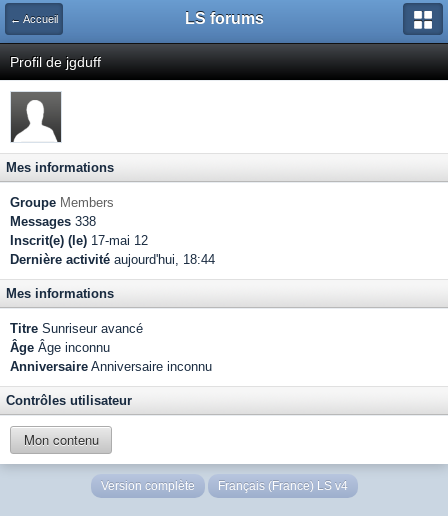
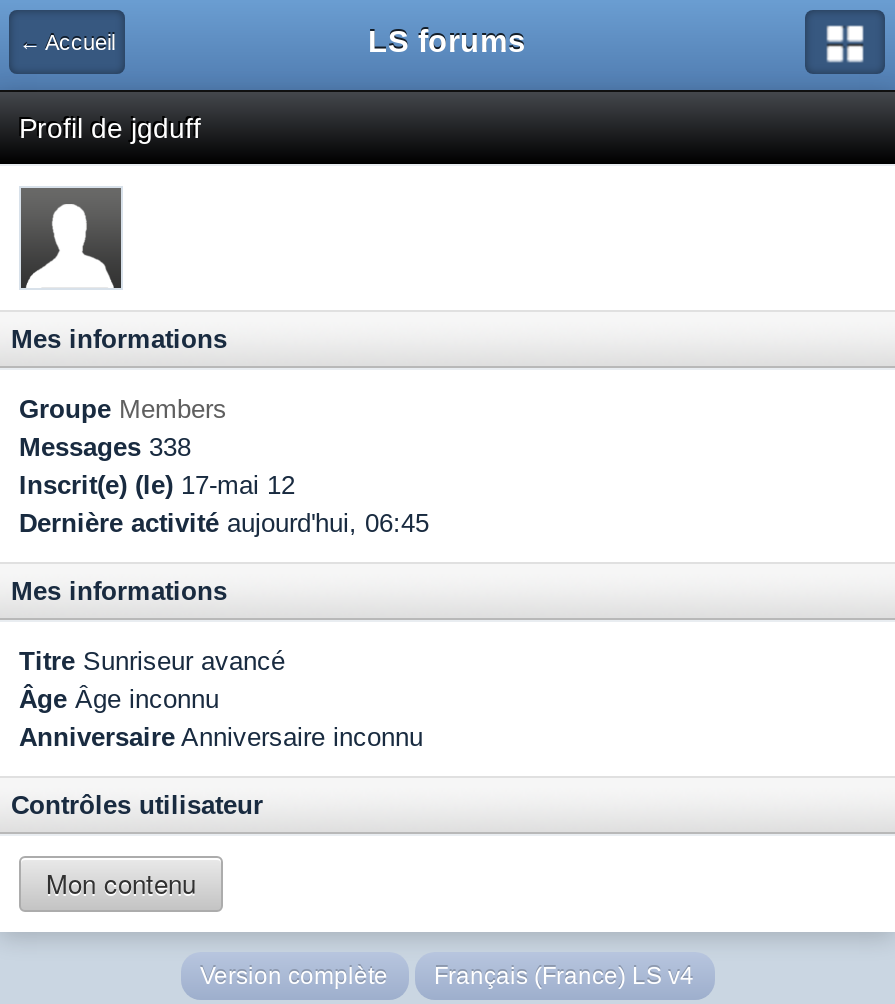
[10,252,215,267] Dernière activité aujourd'hui, 18:44 -> [19,508,429,538] Dernière activité aujourd'hui, 06:45

